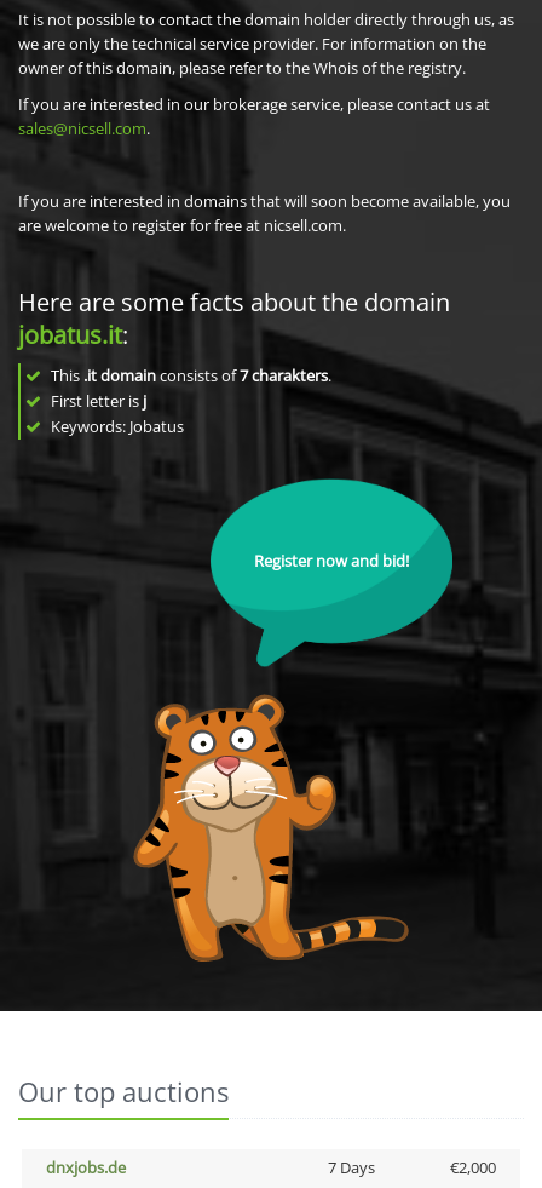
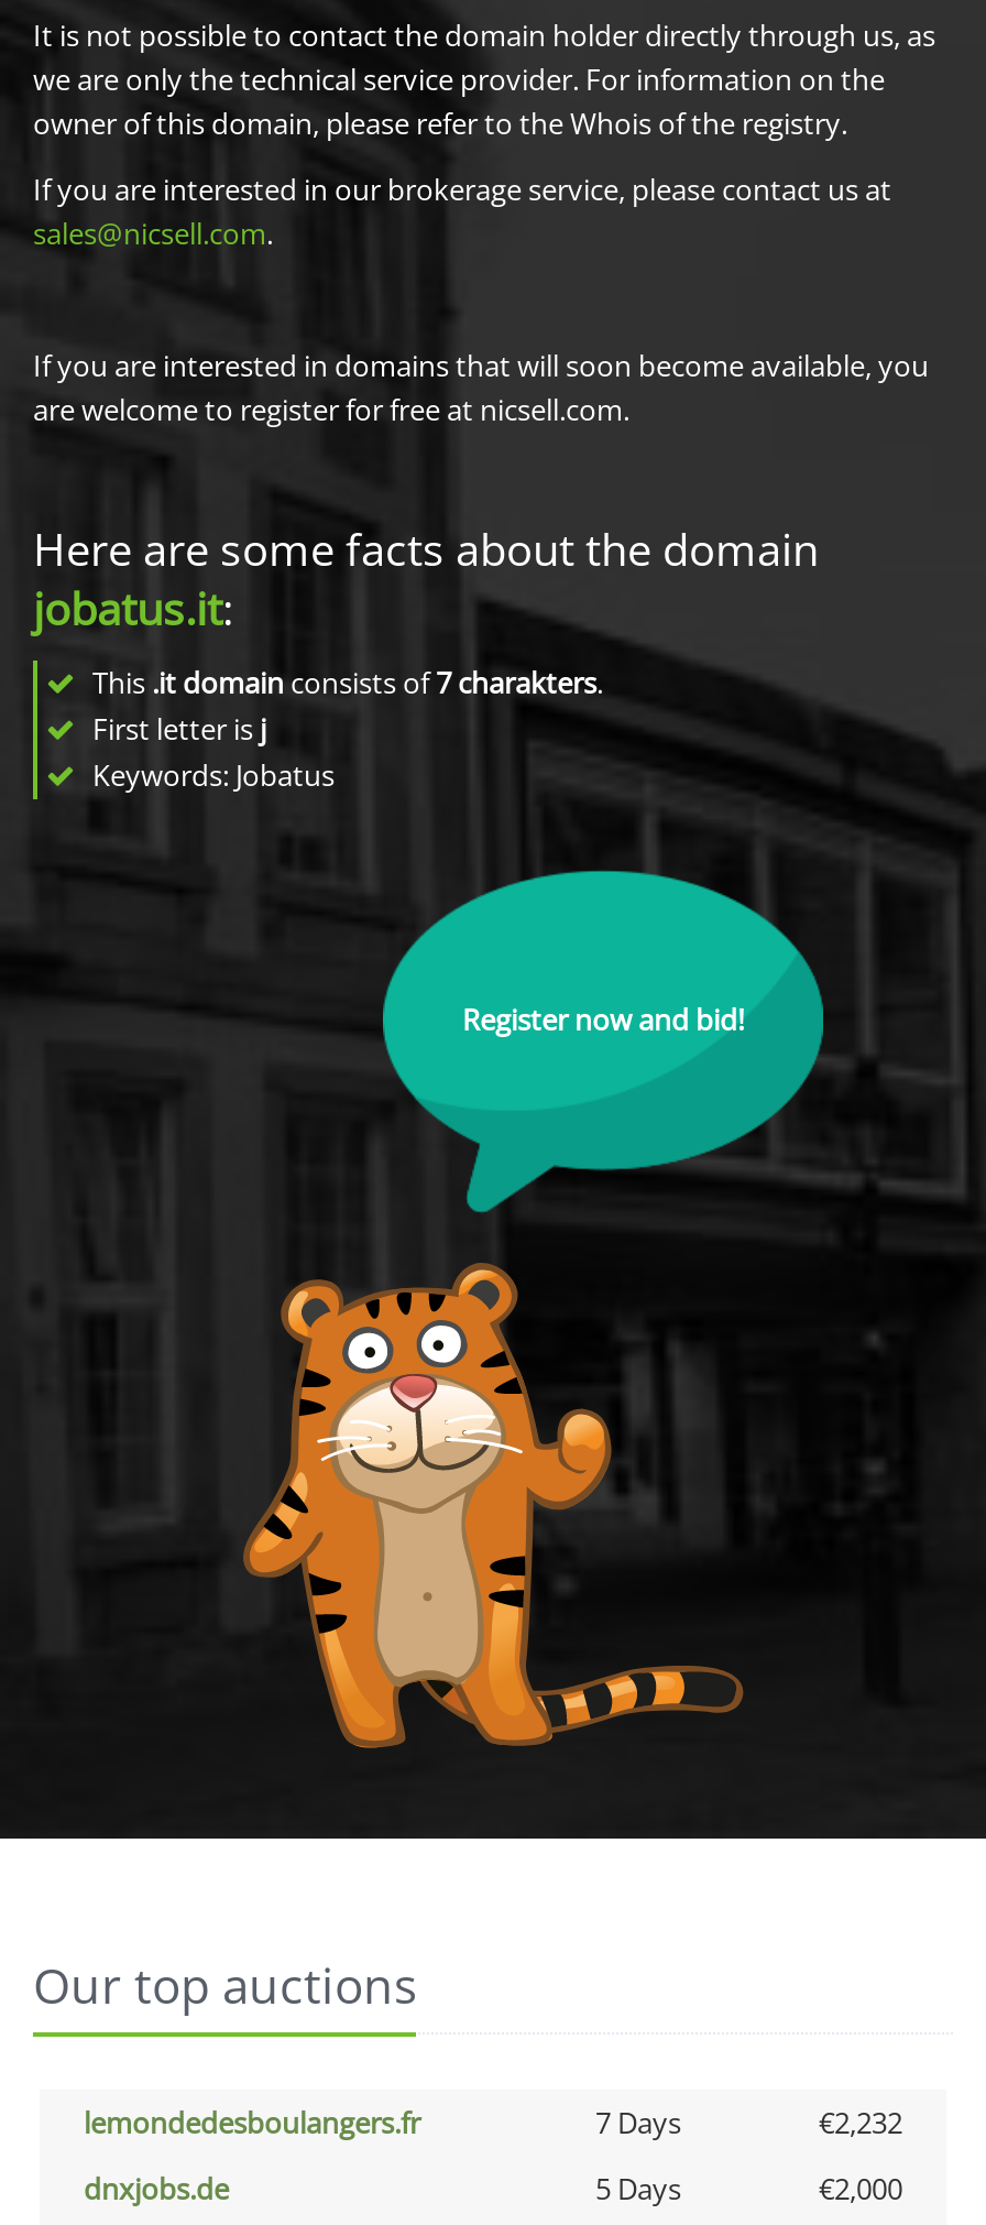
none -> [84,2103,902,2142] lemondedesboulangers.fr | 7 Days | €2,232
[327,1157,374,1178] 7 Days -> [595,2169,681,2208] 5 Days

